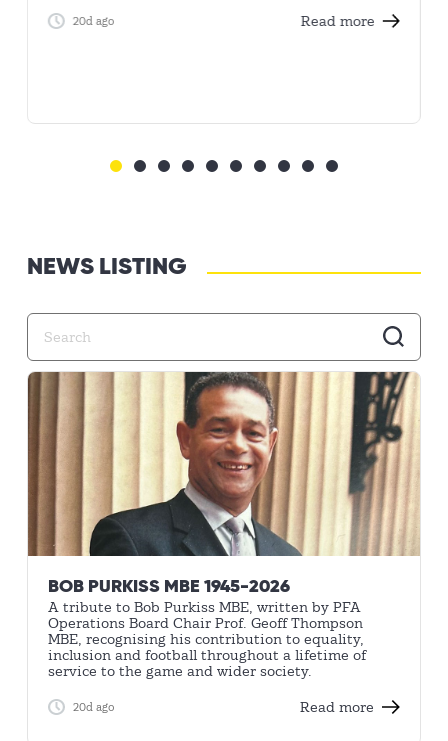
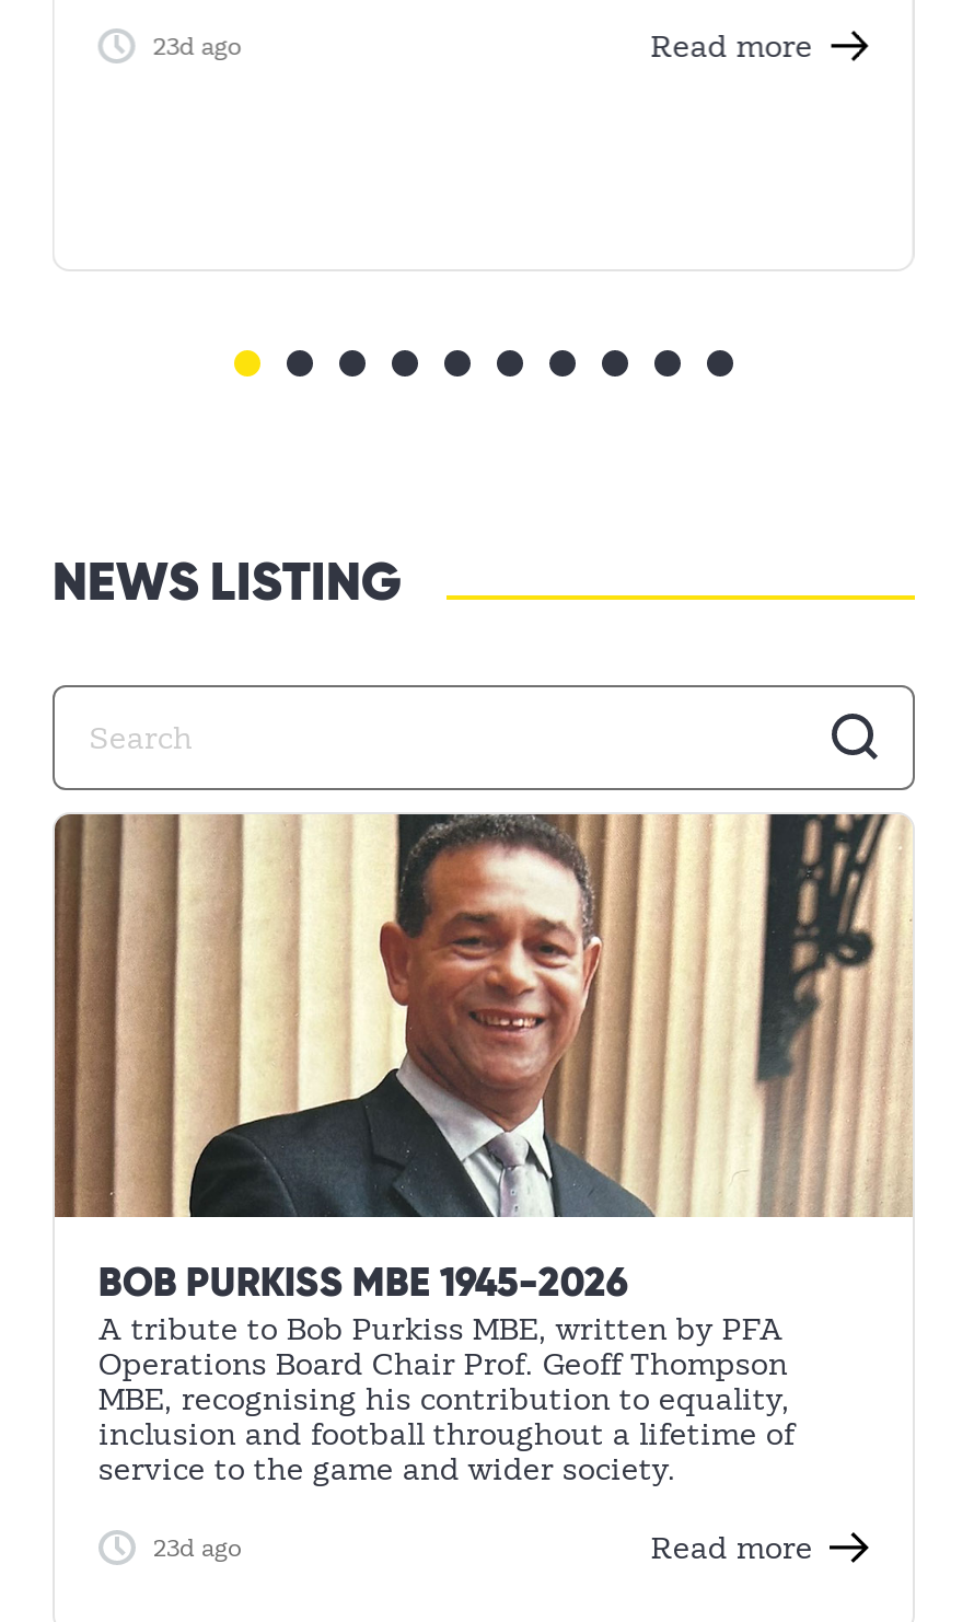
[73,14,114,28] 20d ago -> [153,31,241,62] 23d ago
[73,700,114,714] 20d ago -> [153,1531,241,1562] 23d ago

